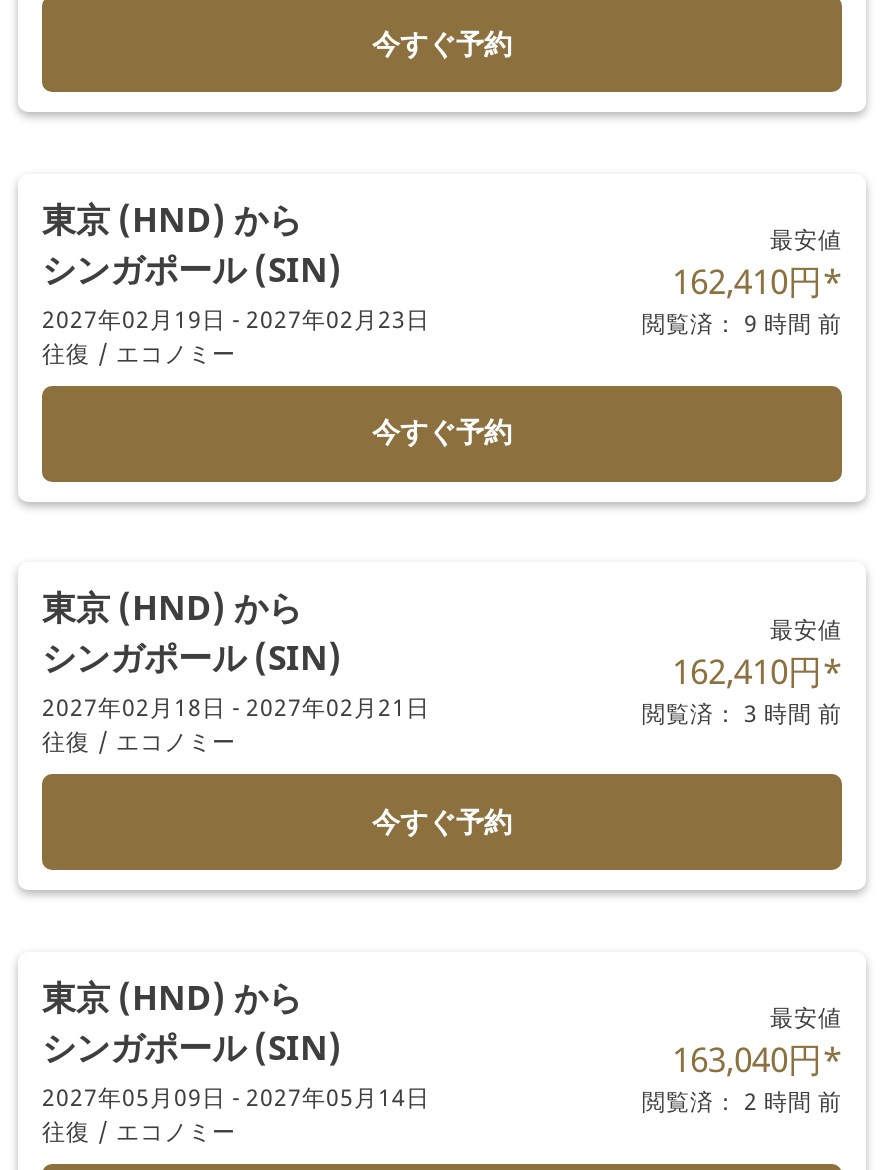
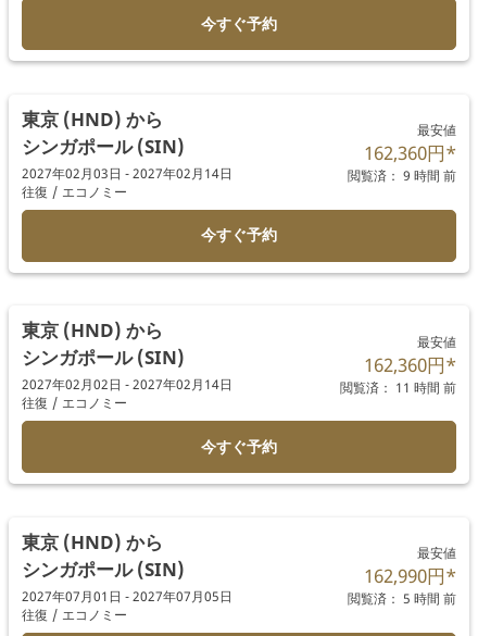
[672,258,842,304] 162,410円* -> [364,140,456,165] 162,360円*
[42,301,430,333] 2027年02月19日 - 2027年02月23日 -> [22,164,232,181] 2027年02月03日 - 2027年02月14日
[672,647,842,693] 162,410円* -> [364,352,456,377] 162,360円*
[42,690,430,722] 2027年02月18日 - 2027年02月21日 -> [22,375,232,393] 2027年02月02日 - 2027年02月14日
[642,695,842,727] 閲覧済： 3 時間 前 -> [340,378,456,395] 閲覧済： 11 時間 前
[672,1036,842,1082] 163,040円* -> [364,563,456,588] 162,990円*
[42,1079,430,1111] 2027年05月09日 - 2027年05月14日 -> [22,587,232,604] 2027年07月01日 - 2027年07月05日
[642,1084,842,1116] 閲覧済： 2 時間 前 -> [348,589,456,607] 閲覧済： 5 時間 前

